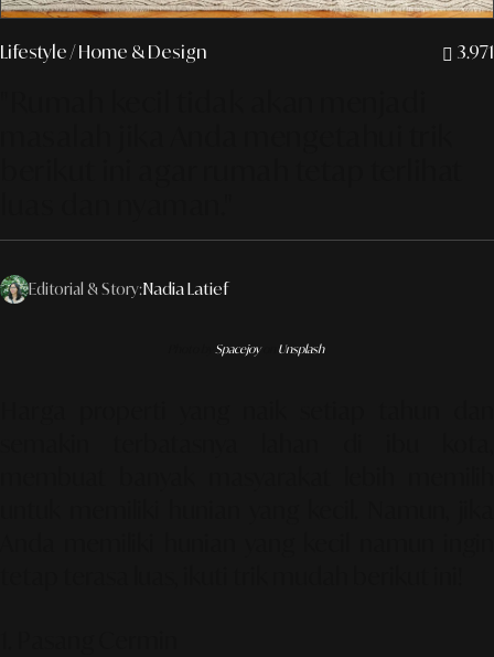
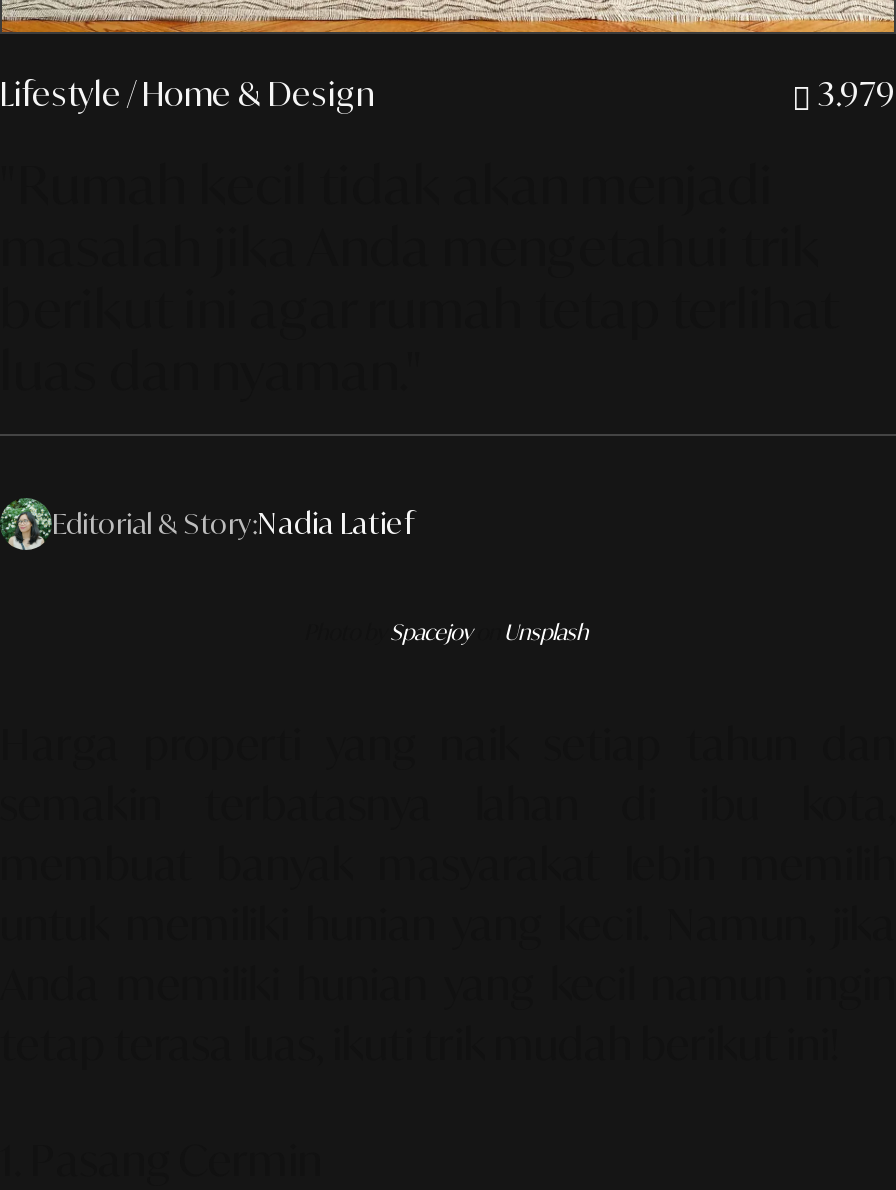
[453,41,494,63] 3.971 -> [812,74,896,114] 3.979

